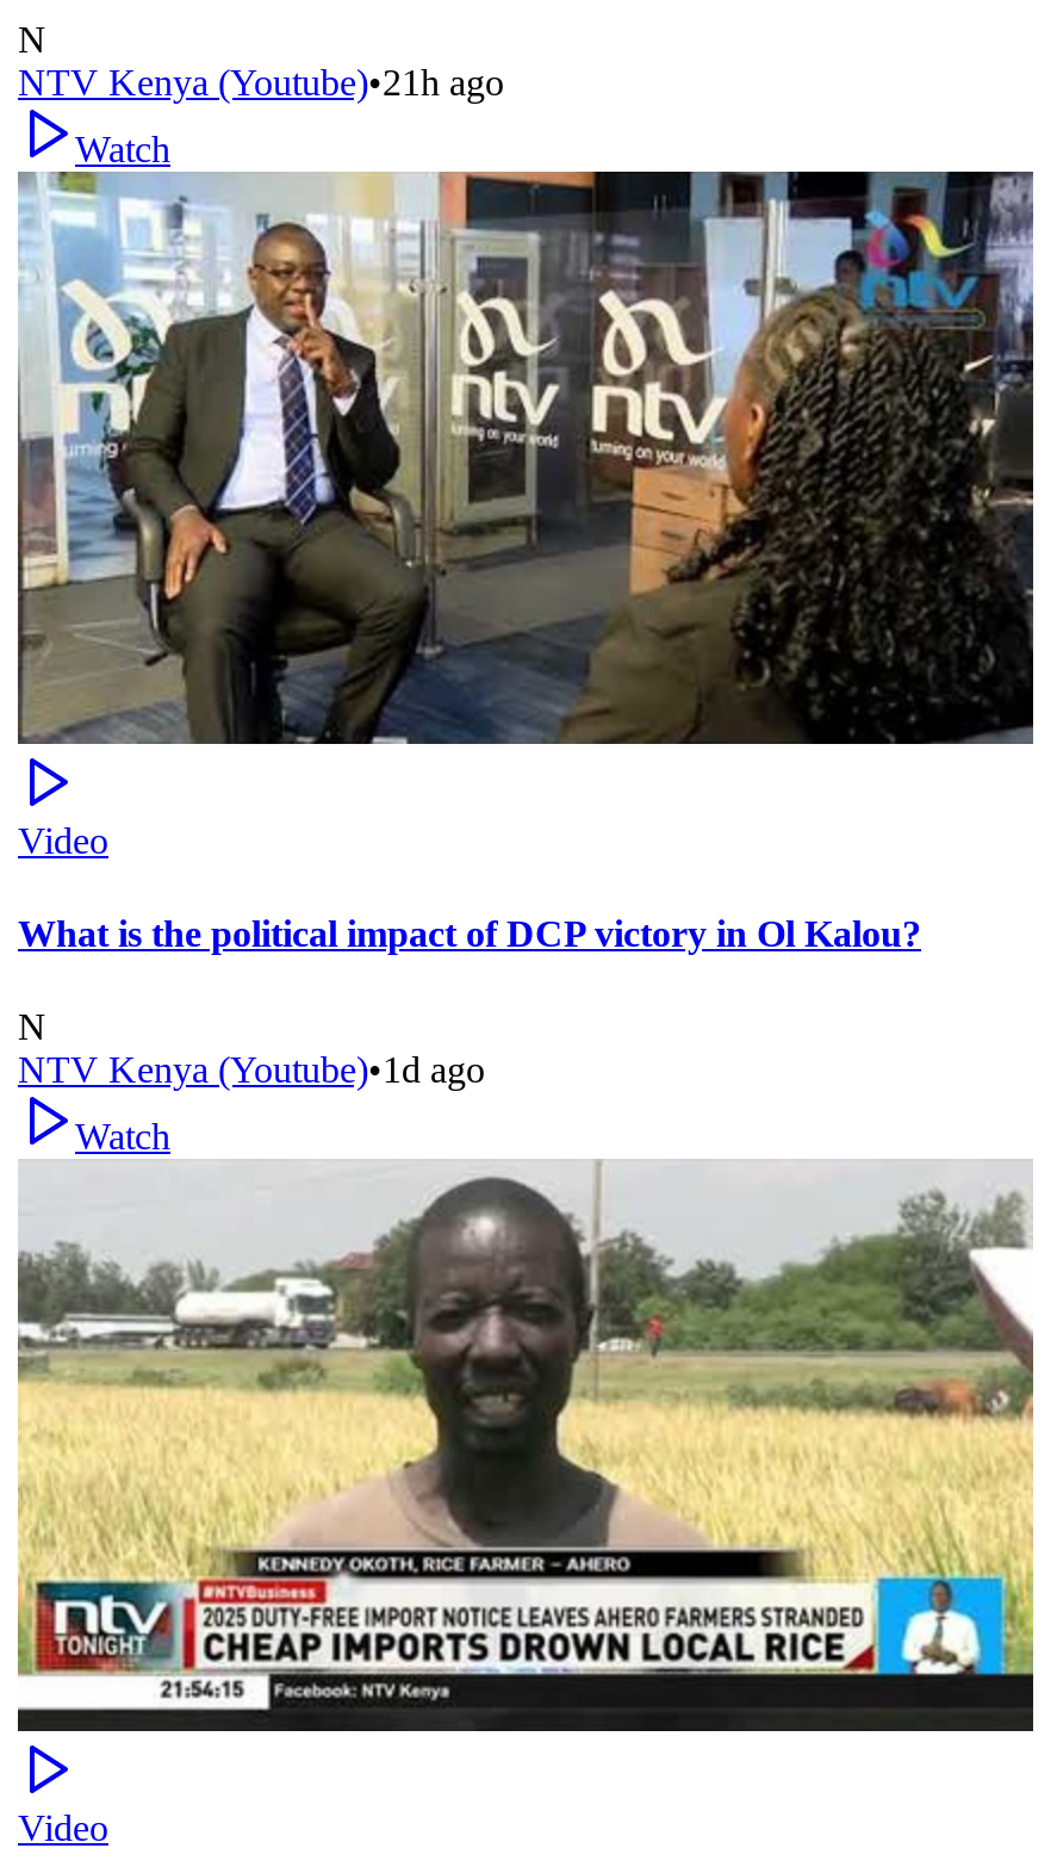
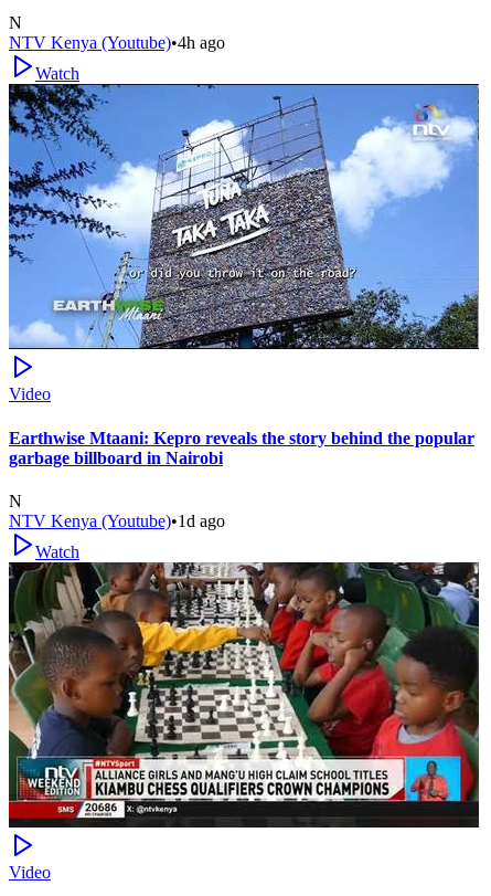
[18,61,504,102] NTV Kenya (Youtube)•21h ago -> [9,33,225,52] NTV Kenya (Youtube)•4h ago
[15,168,1036,745] [image] -> [8,83,480,350] [image]
[18,913,921,954] What is the political impact of DCP victory in Ol Kalou? -> [9,428,474,467] Earthwise Mtaani: Kepro reveals the story behind the popular | garbage billboard in Nairobi
[15,1160,1036,1732] [image] -> [8,561,480,829] [image]

